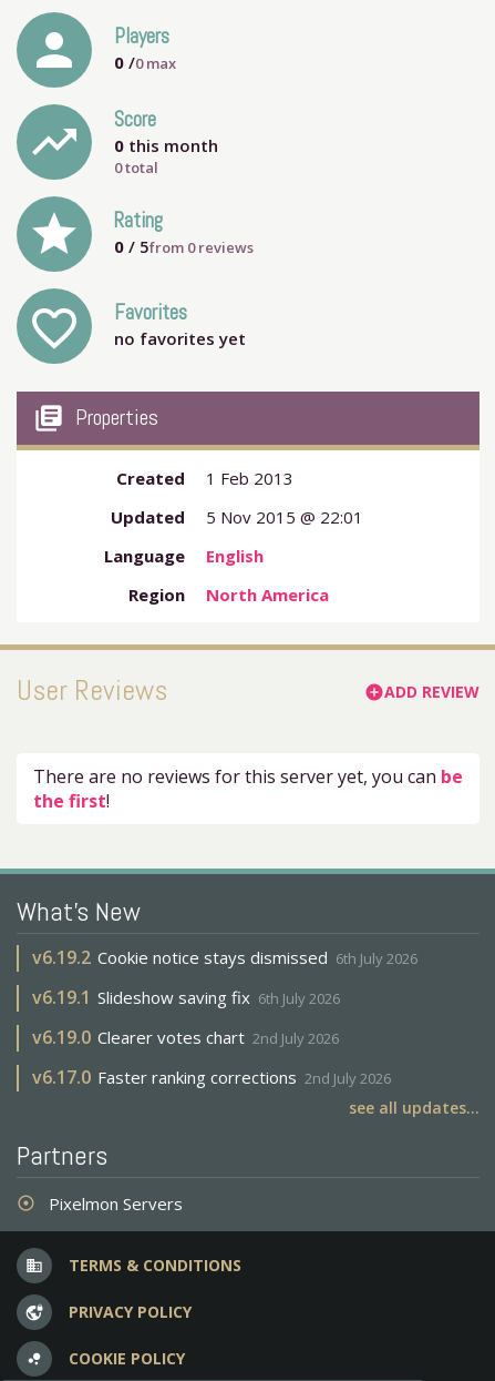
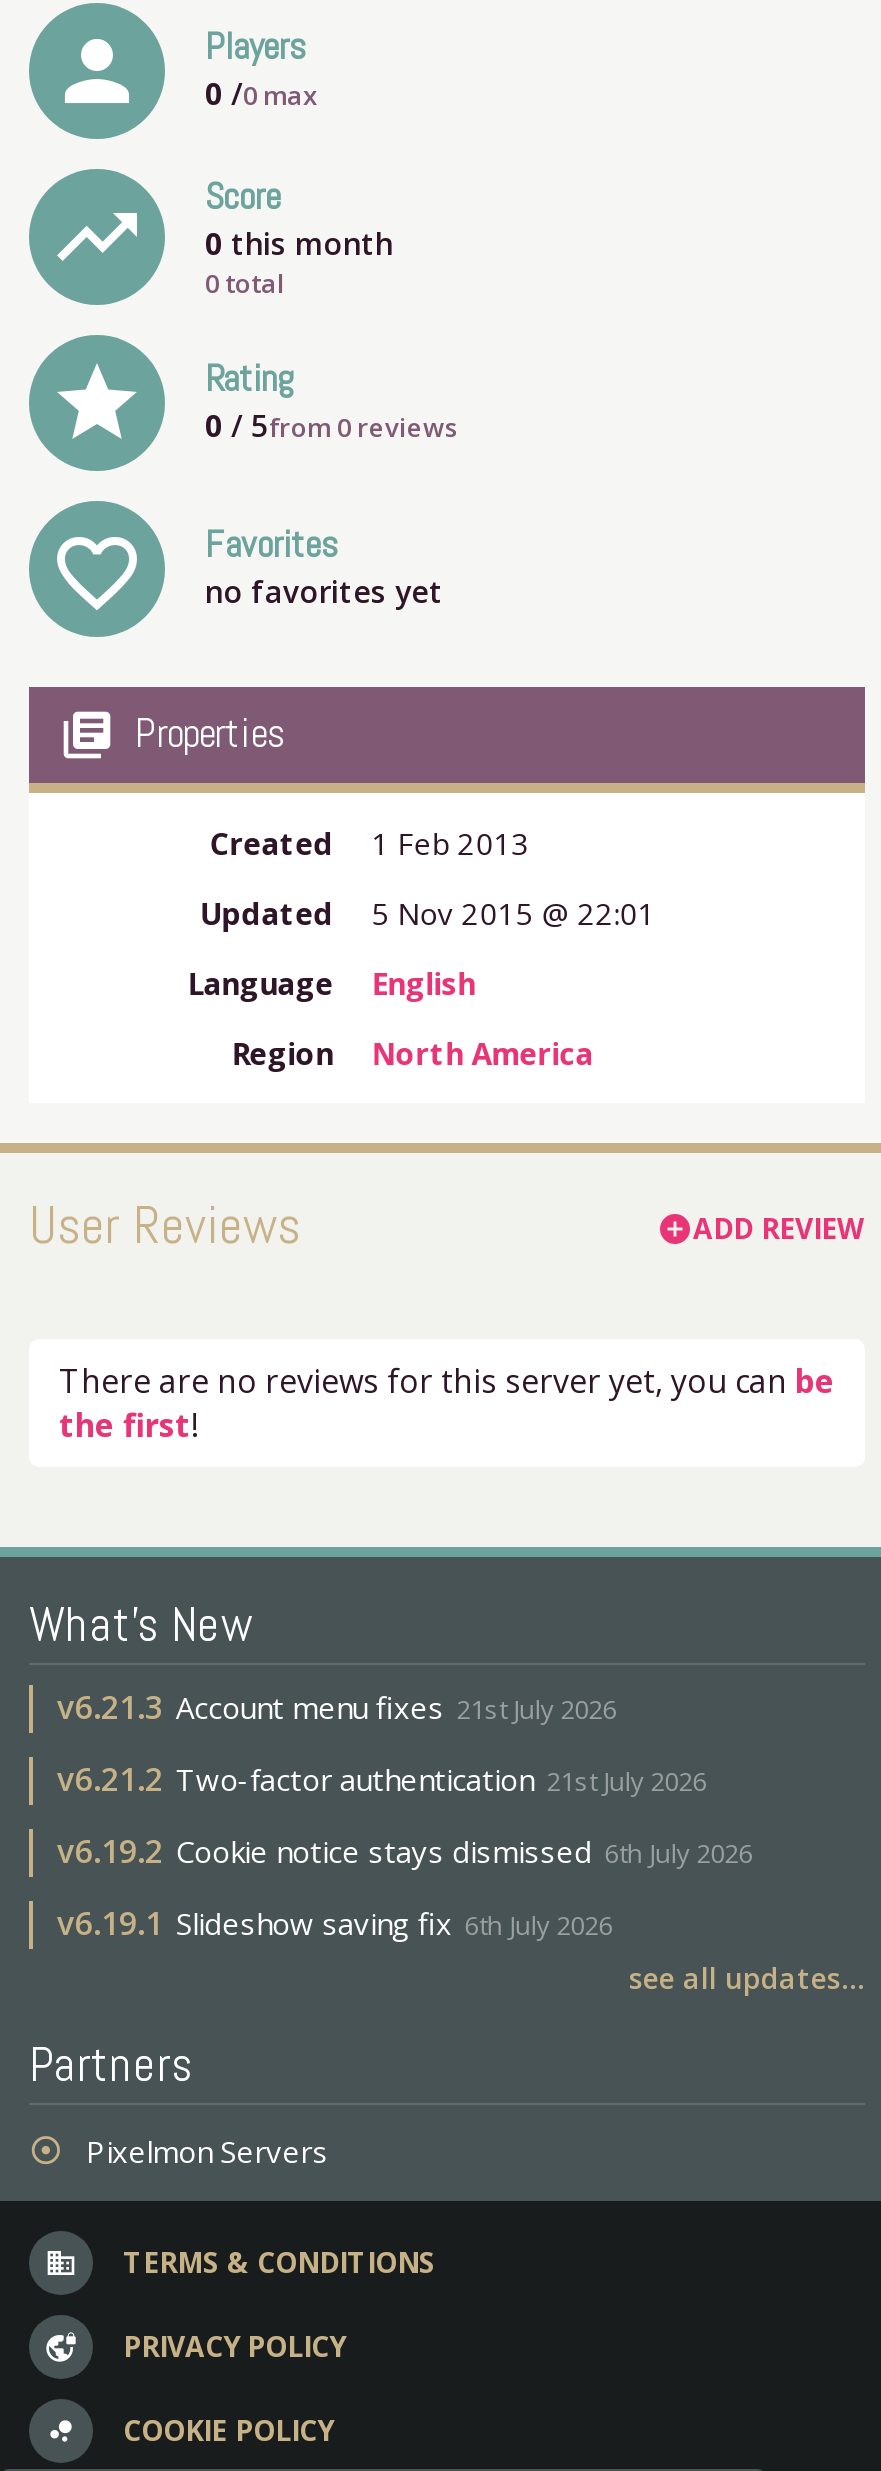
none -> [57,1685,707,1801] v6.21.3 Account menu fixes 21st July 2026 | v6.21.2 Two-factor authentication 21st July 2026
moved [32,945,417,1009] -> [57,1829,753,1945]: v6.19.2 Cookie notice stays dismissed 6th July 2026 | v6.19.1 Slideshow saving fix 6th July 2026
[32,1025,391,1089] v6.19.0 Clearer votes chart 2nd July 2026 | v6.17.0 Faster ranking corrections 2nd July 2026 -> none

